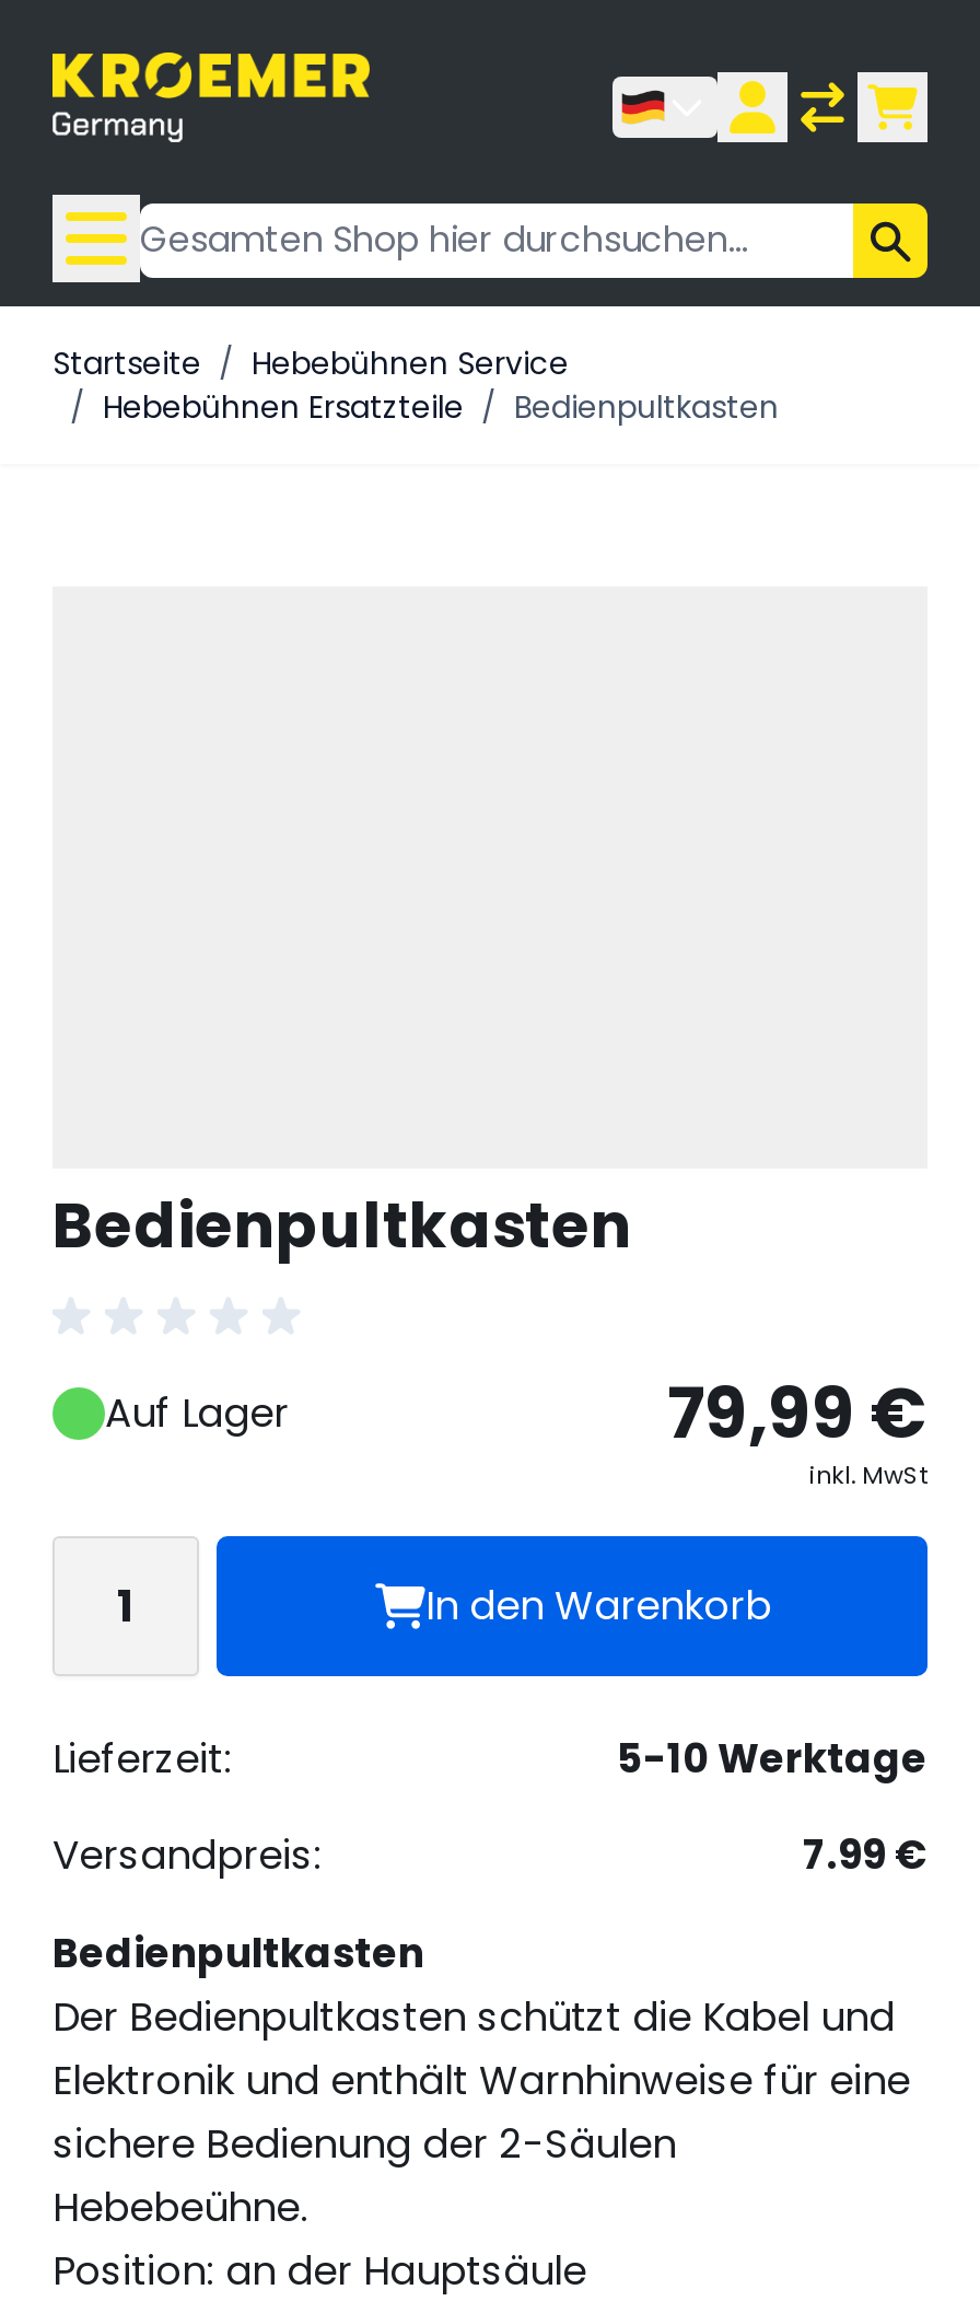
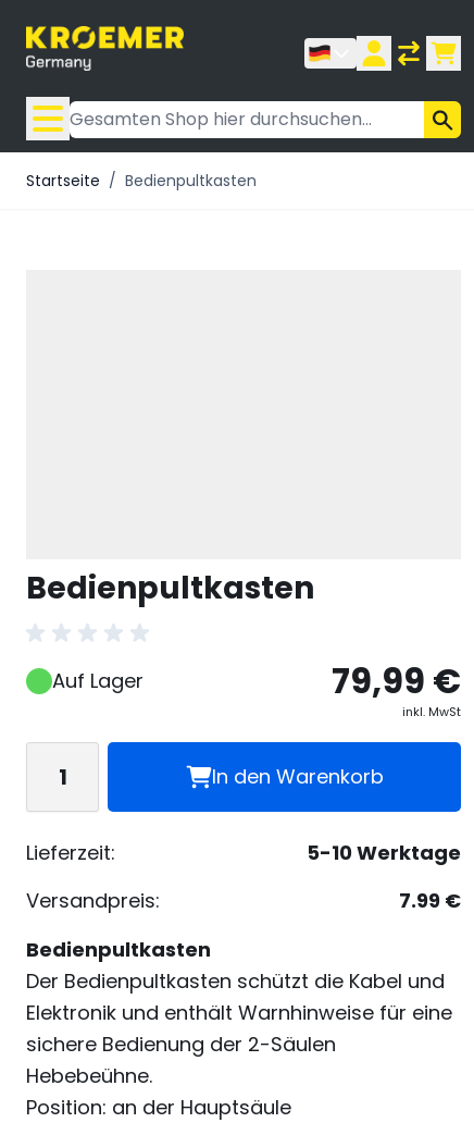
[52,340,779,428] Startseite / Hebebühnen Service | / Hebebühnen Ersatzteile / Bedienpultkasten -> [26,169,257,191] Startseite / Bedienpultkasten

